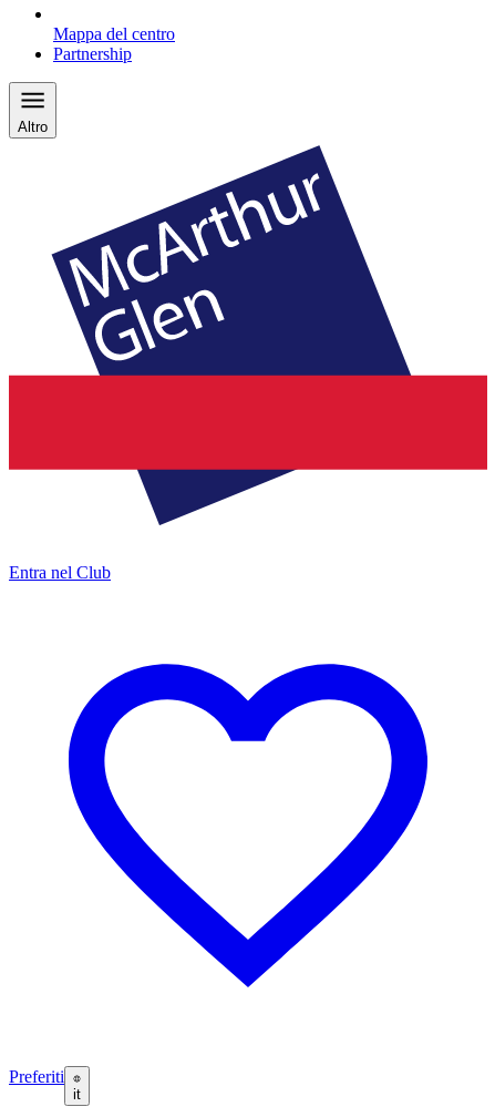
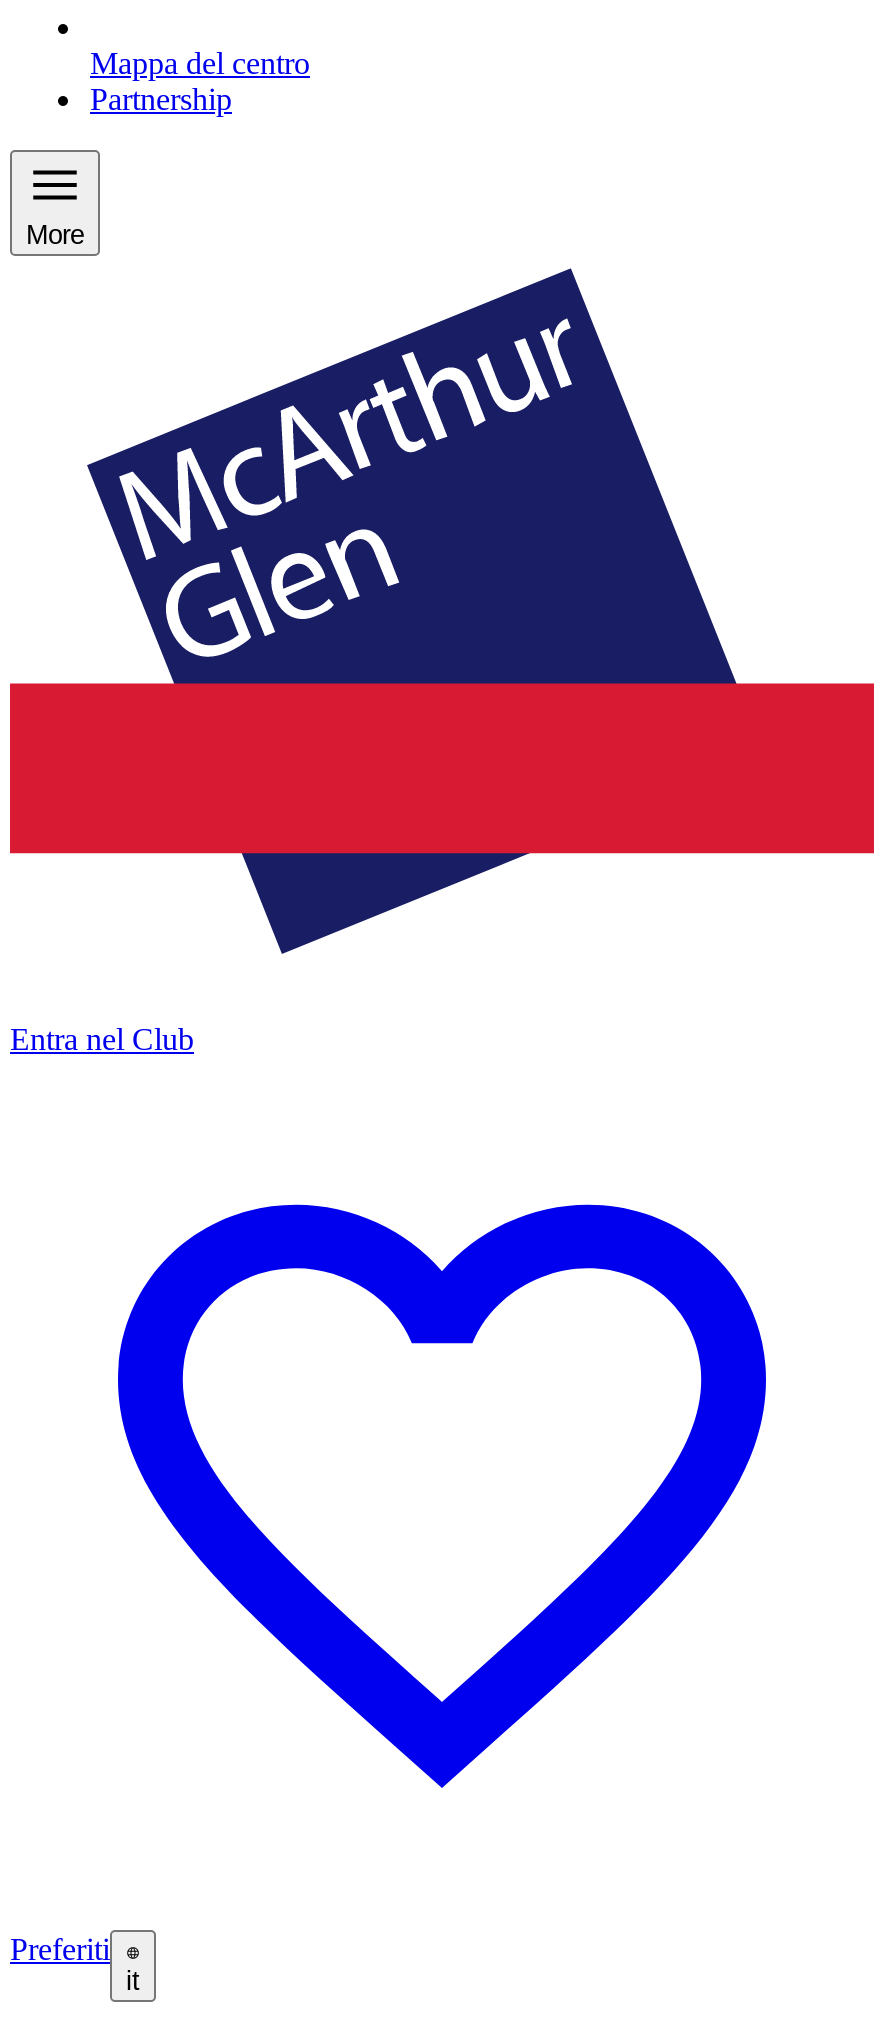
[18,118,48,135] Altro -> [26,219,84,249] More

